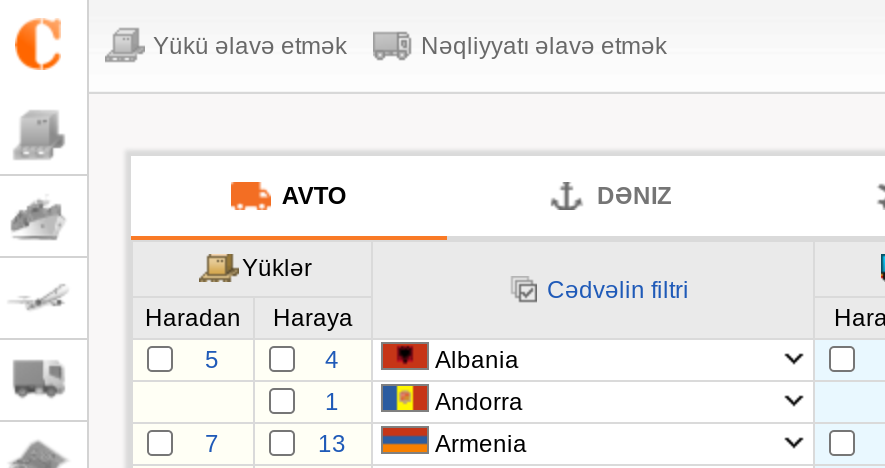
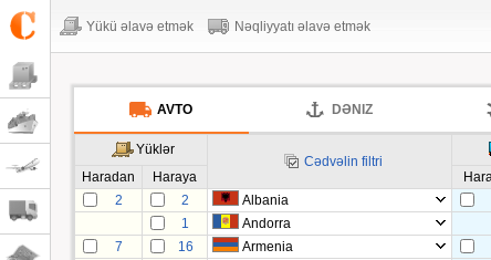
[205,346,219,374] 5 -> [115,193,123,208] 2
[325,346,339,374] 4 -> [181,193,189,208] 2
[318,430,346,458] 13 -> [177,239,193,254] 16

